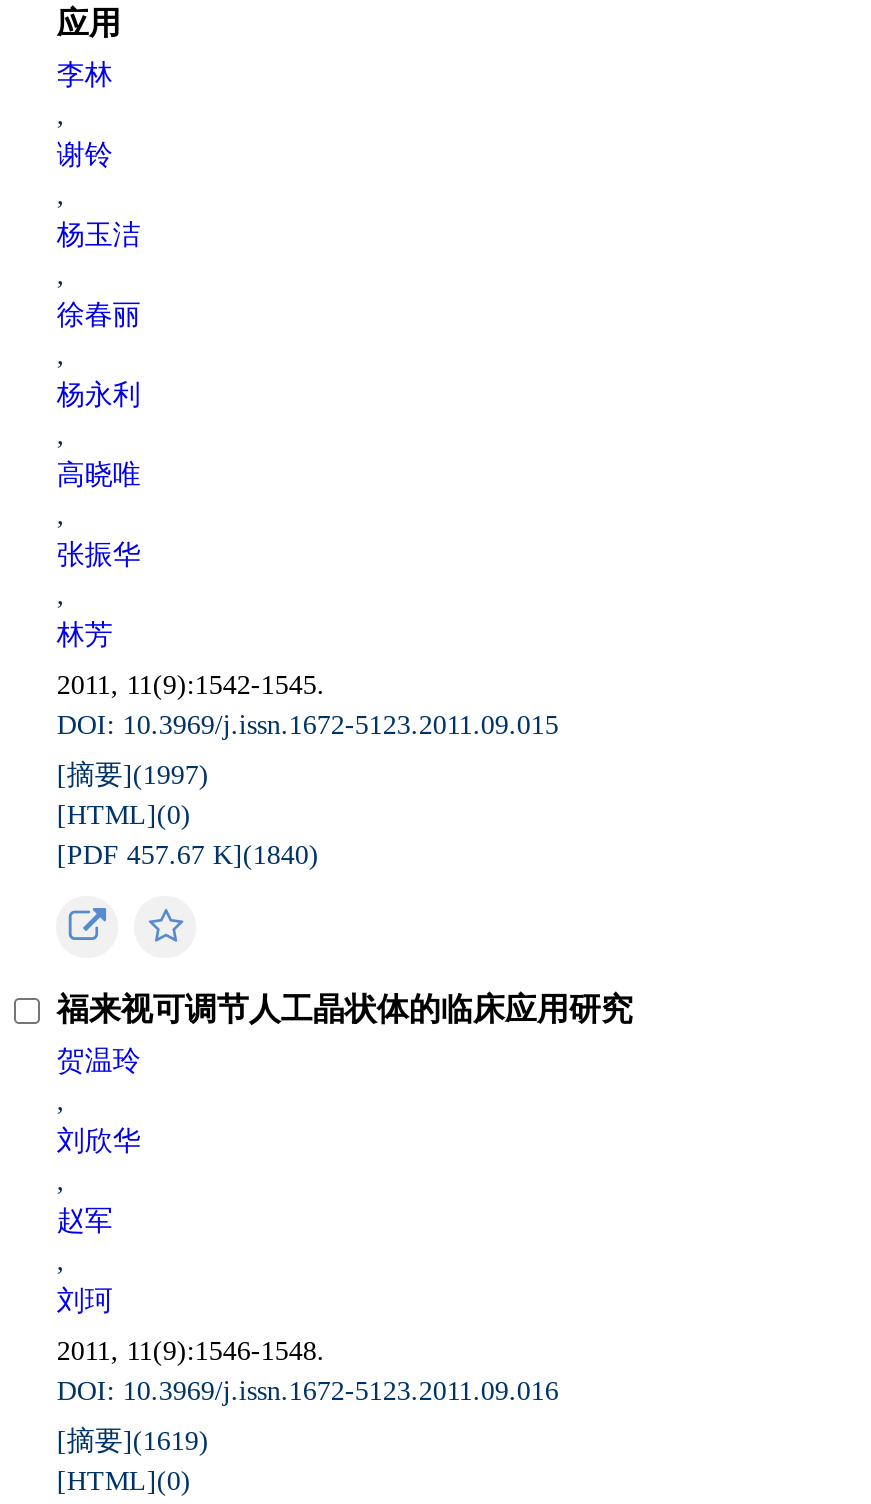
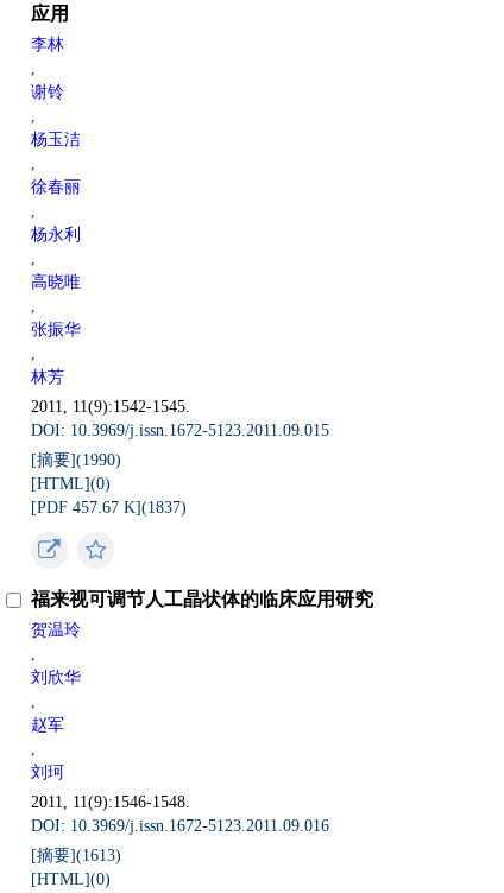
[57,760,209,790] [摘要](1997) -> [31,451,122,469] [摘要](1990)
[57,840,319,870] [PDF 457.67 K](1840) -> [31,499,187,517] [PDF 457.67 K](1837)
[57,1426,209,1456] [摘要](1619) -> [31,847,122,865] [摘要](1613)

